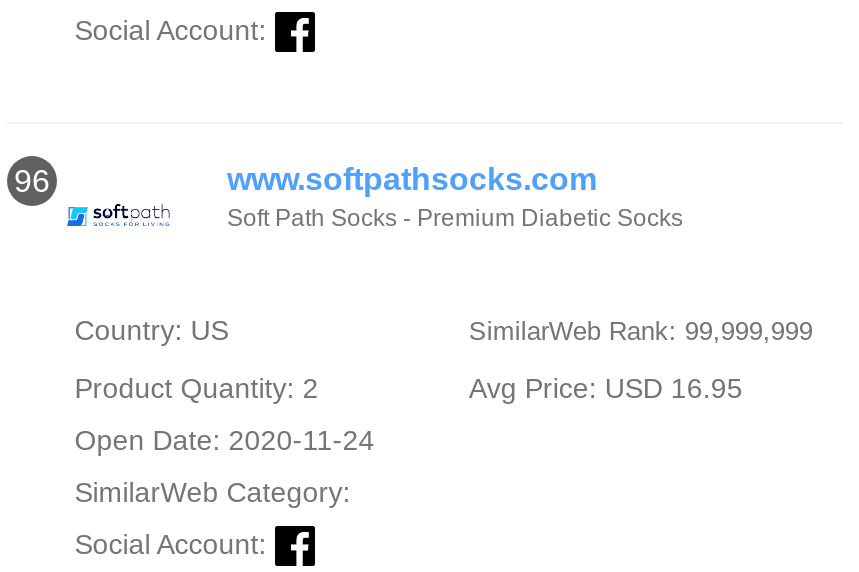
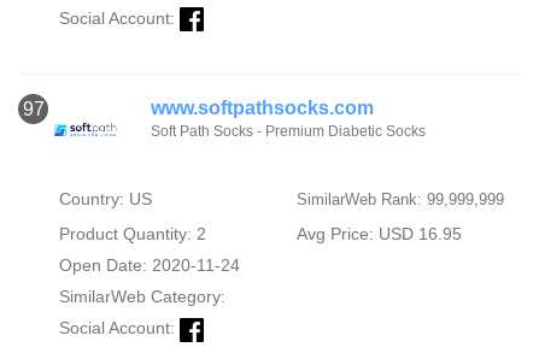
[14,164,50,198] 96 -> [22,99,44,120] 97

